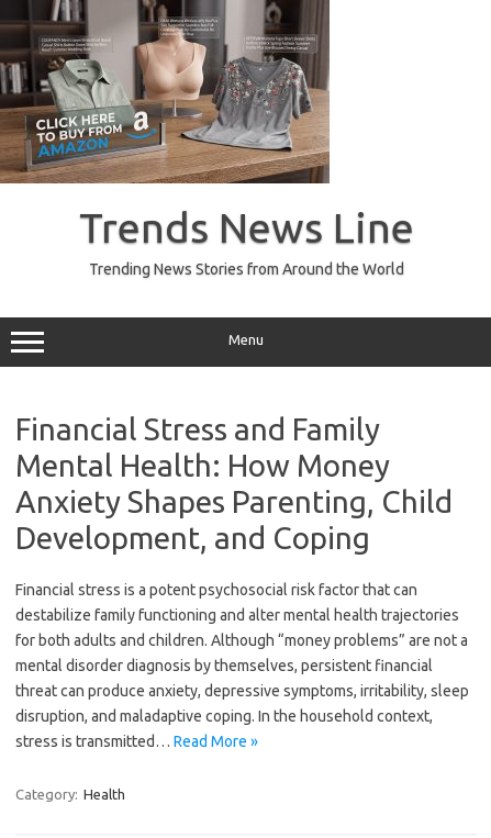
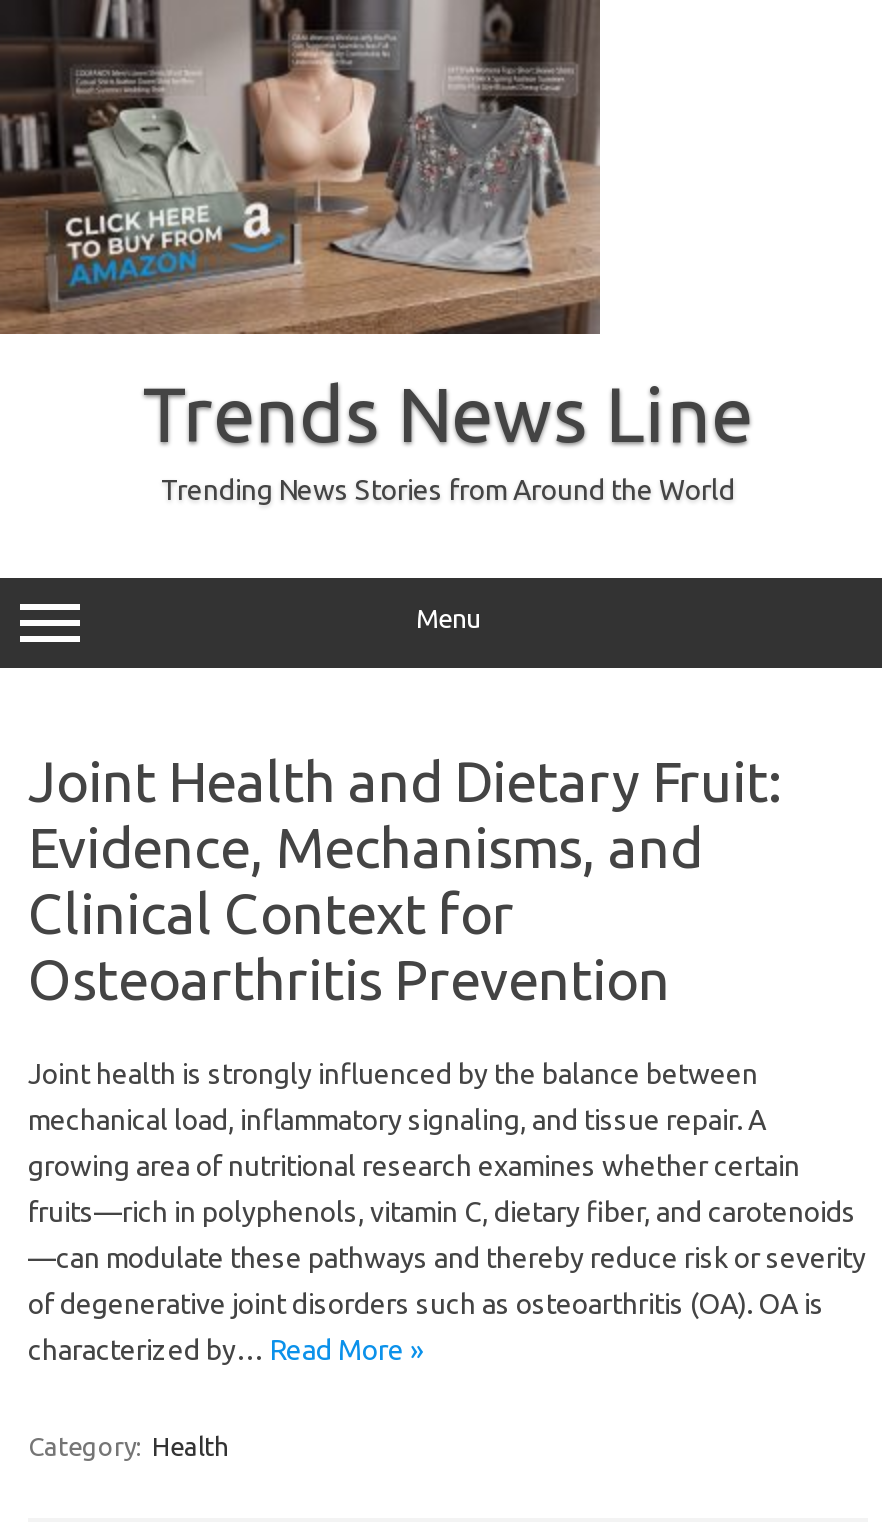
[15,412,453,555] Financial Stress and Family | Mental Health: How Money | Anxiety Shapes Parenting, Child | Development, and Coping -> [28,750,784,1010] Joint Health and Dietary Fruit: | Evidence, Mechanisms, and | Clinical Context for | Osteoarthritis Prevention
[15,581,469,750] Financial stress is a potent psychosocial risk factor that can | destabilize family functioning and alter mental health trajectories | for both adults and children. Although “money problems” are not a | mental disorder diagnosis by themselves, persistent financial | threat can produce anxiety, depressive symptoms, irritability, sleep | disruption, and maladaptive coping. In the household context, | stress is transmitted… Read More » -> [28,1058,866,1366] Joint health is strongly influenced by the balance between | mechanical load, inflammatory signaling, and tissue repair. A | growing area of nutritional research examines whether certain | fruits—rich in polyphenols, vitamin C, dietary fiber, and carotenoids | —can modulate these pathways and thereby reduce risk or severity | of degenerative joint disorders such as osteoarthritis (OA). OA is | characterized by… Read More »

